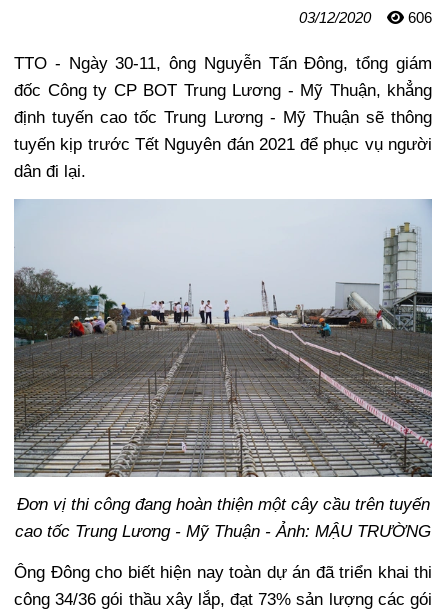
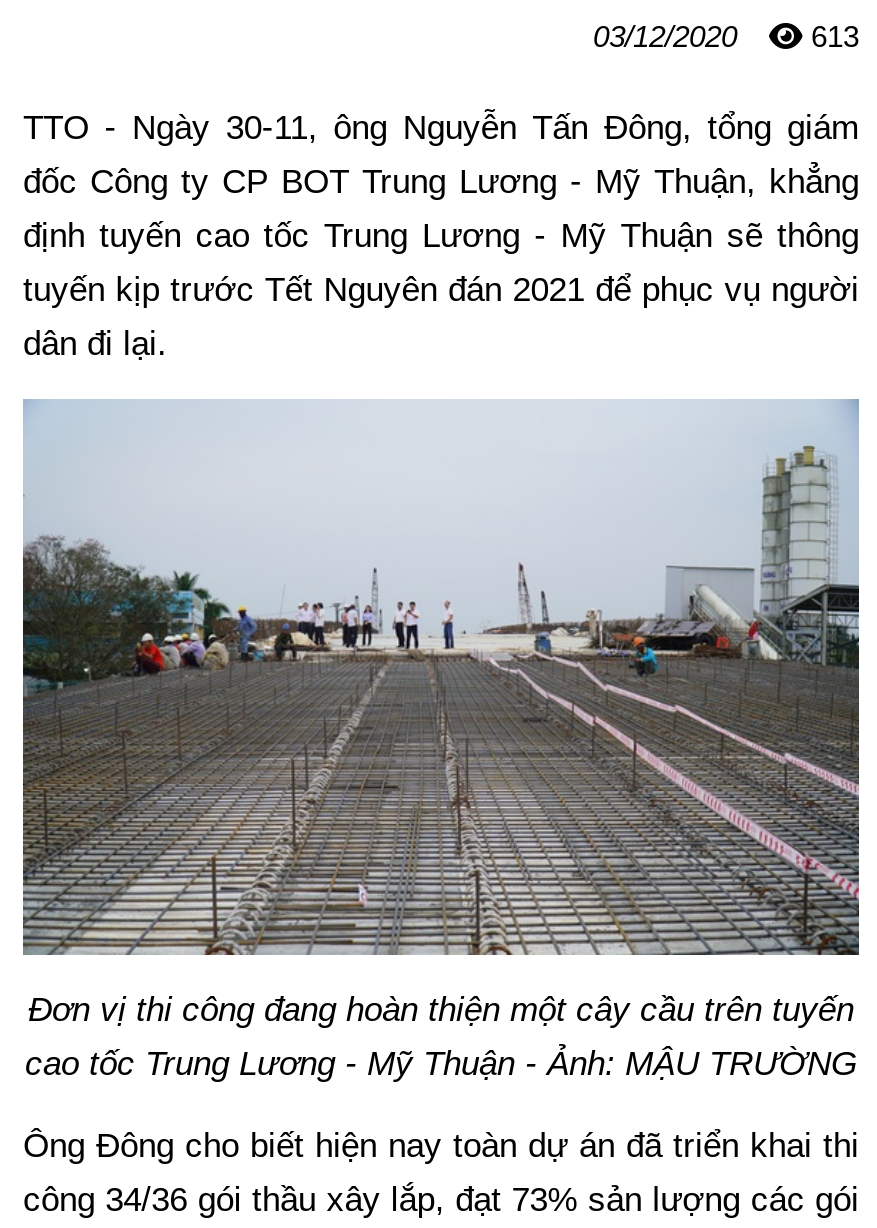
[299,9,432,26] 03/12/2020 606 -> [593,19,859,53] 03/12/2020 613

